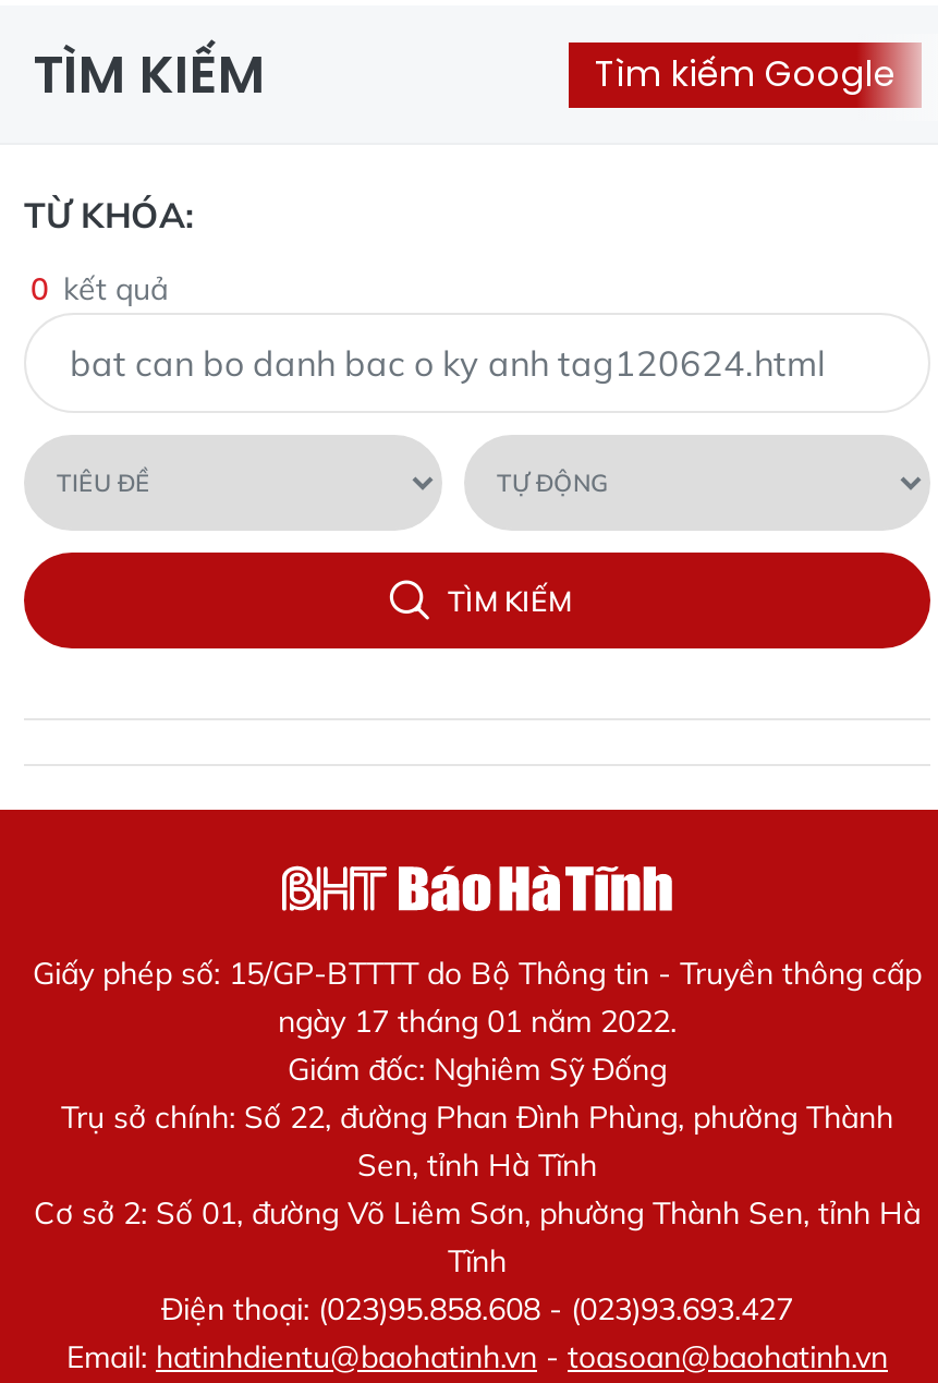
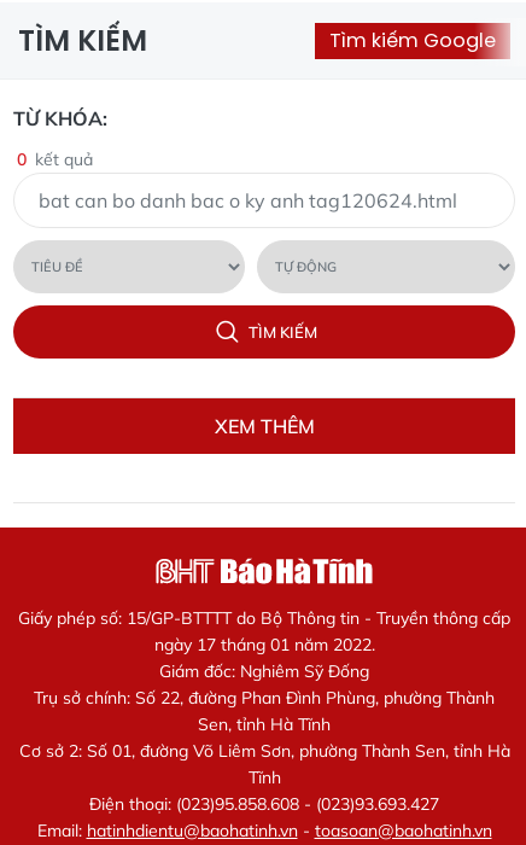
none -> [214,414,314,438] XEM THÊM

